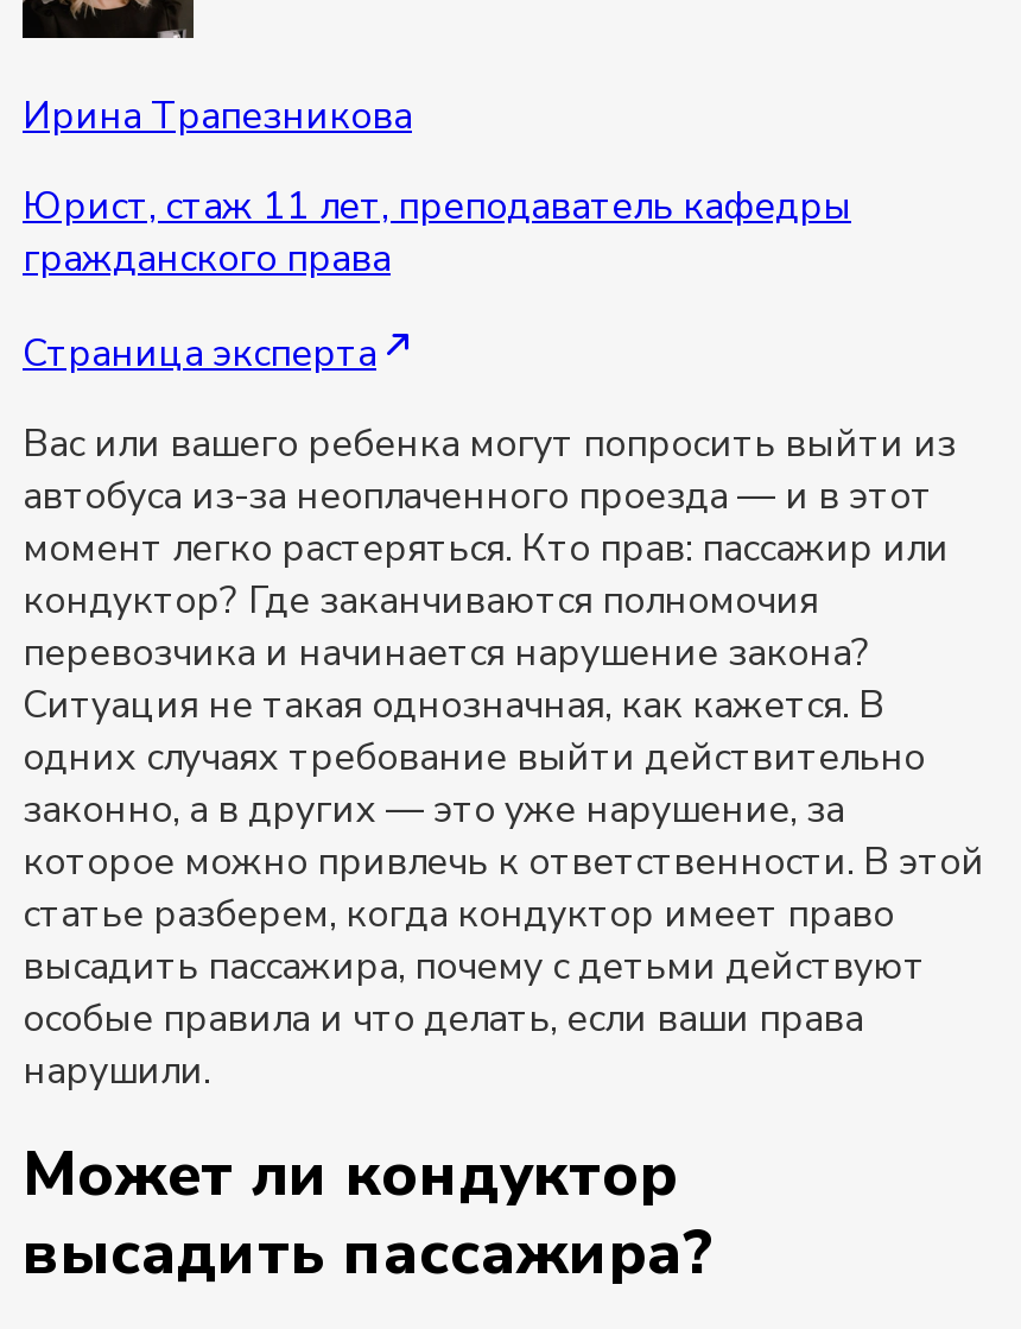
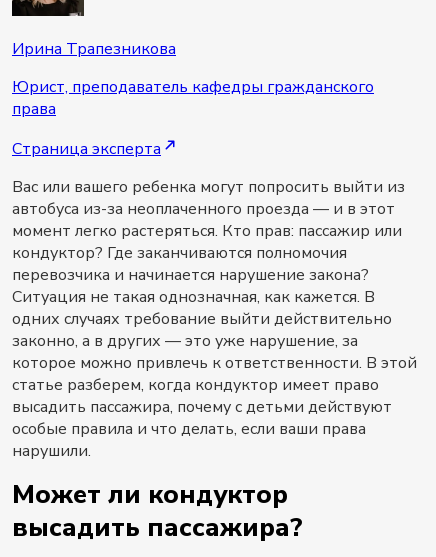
[23,181,851,285] Юрист, стаж 11 лет, преподаватель кафедры | гражданского права -> [12,76,374,120] Юрист, преподаватель кафедры гражданского | права

